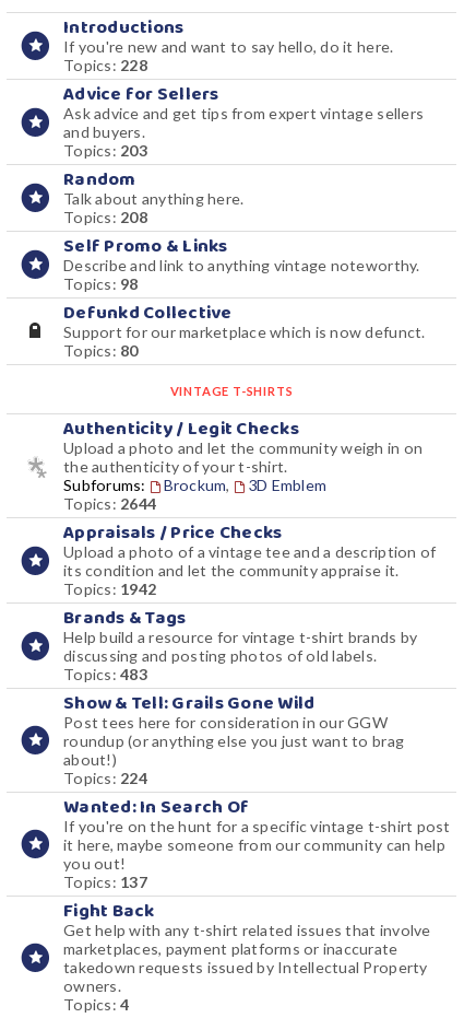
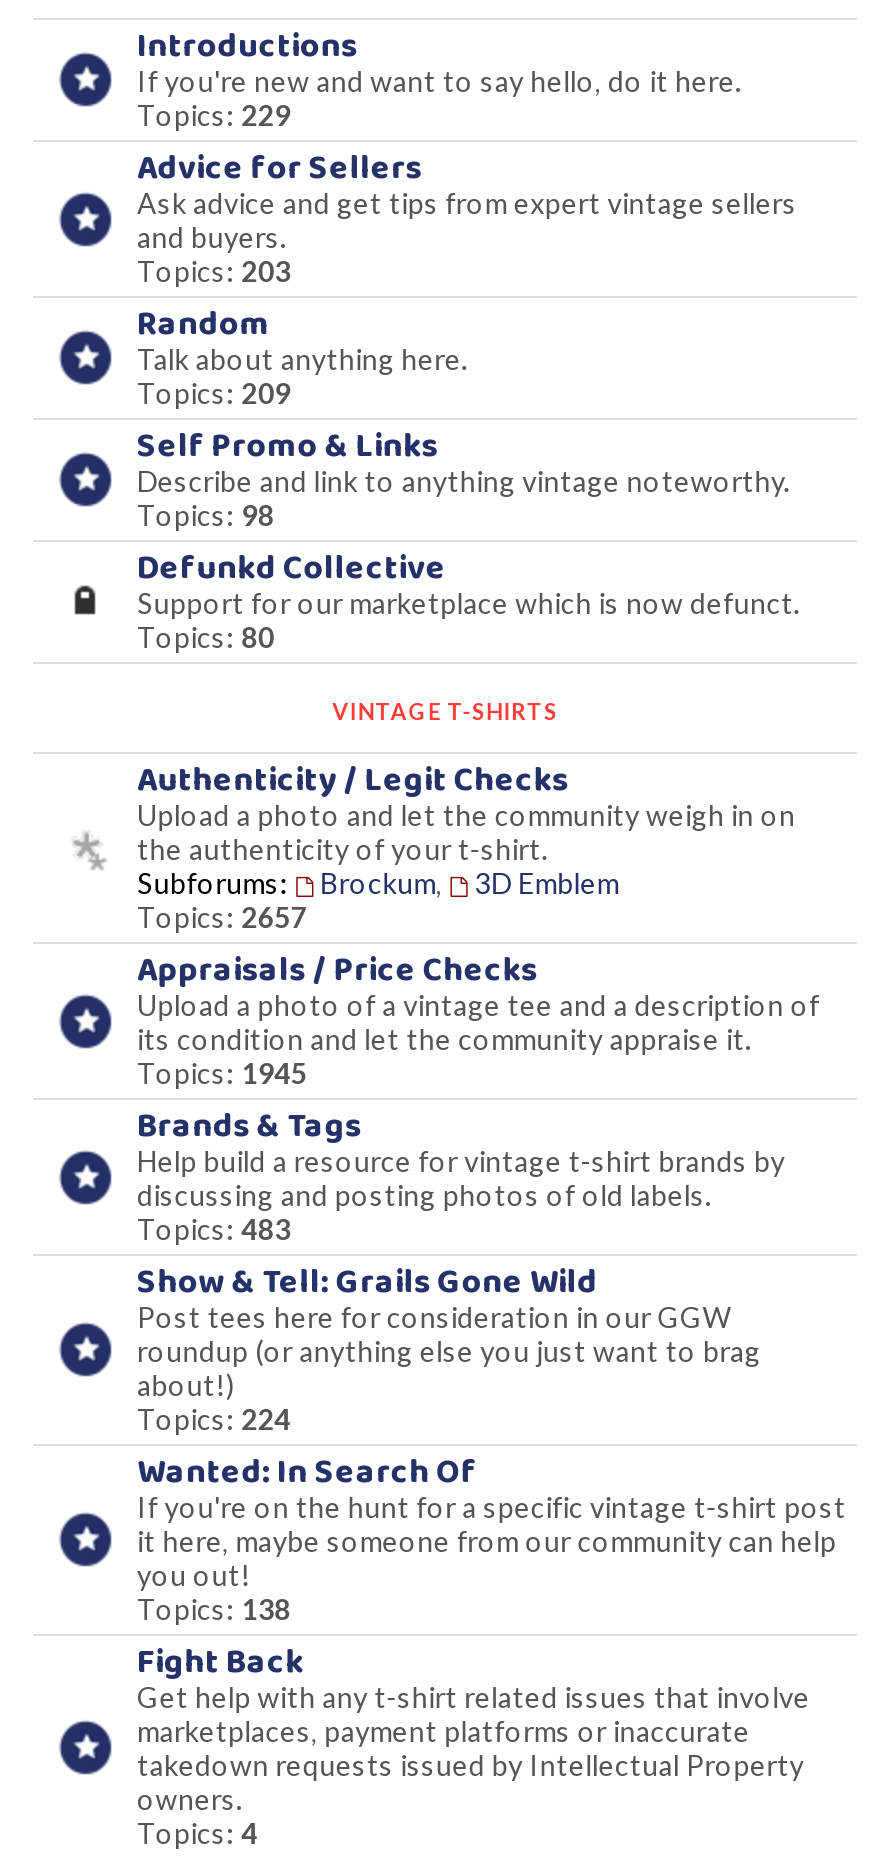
[63,56,147,74] Topics: 228 -> [137,98,291,132] Topics: 229
[63,208,147,226] Topics: 208 -> [137,376,291,410] Topics: 209
[63,494,156,513] Topics: 2644 -> [137,900,307,934] Topics: 2657
[63,580,156,598] Topics: 1942 -> [137,1056,307,1090] Topics: 1945
[63,873,147,891] Topics: 137 -> [137,1592,291,1626] Topics: 138

